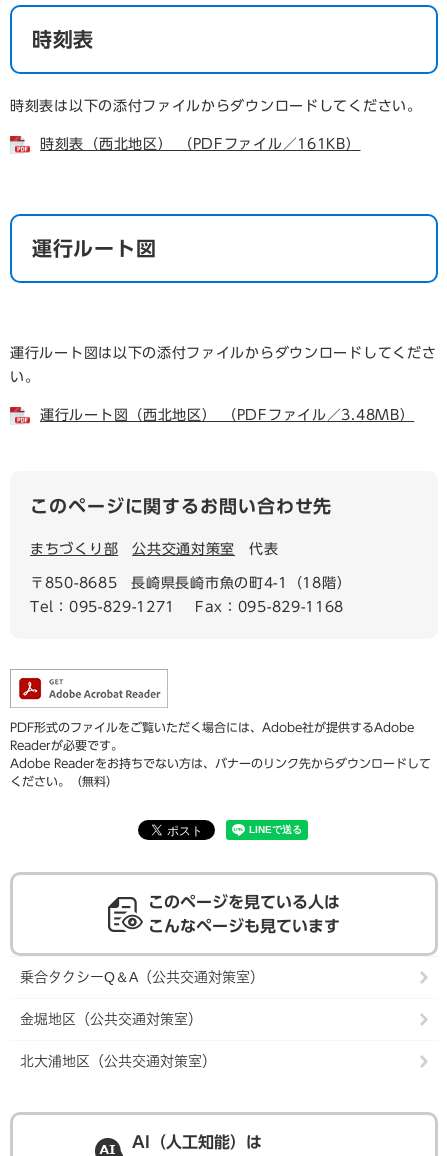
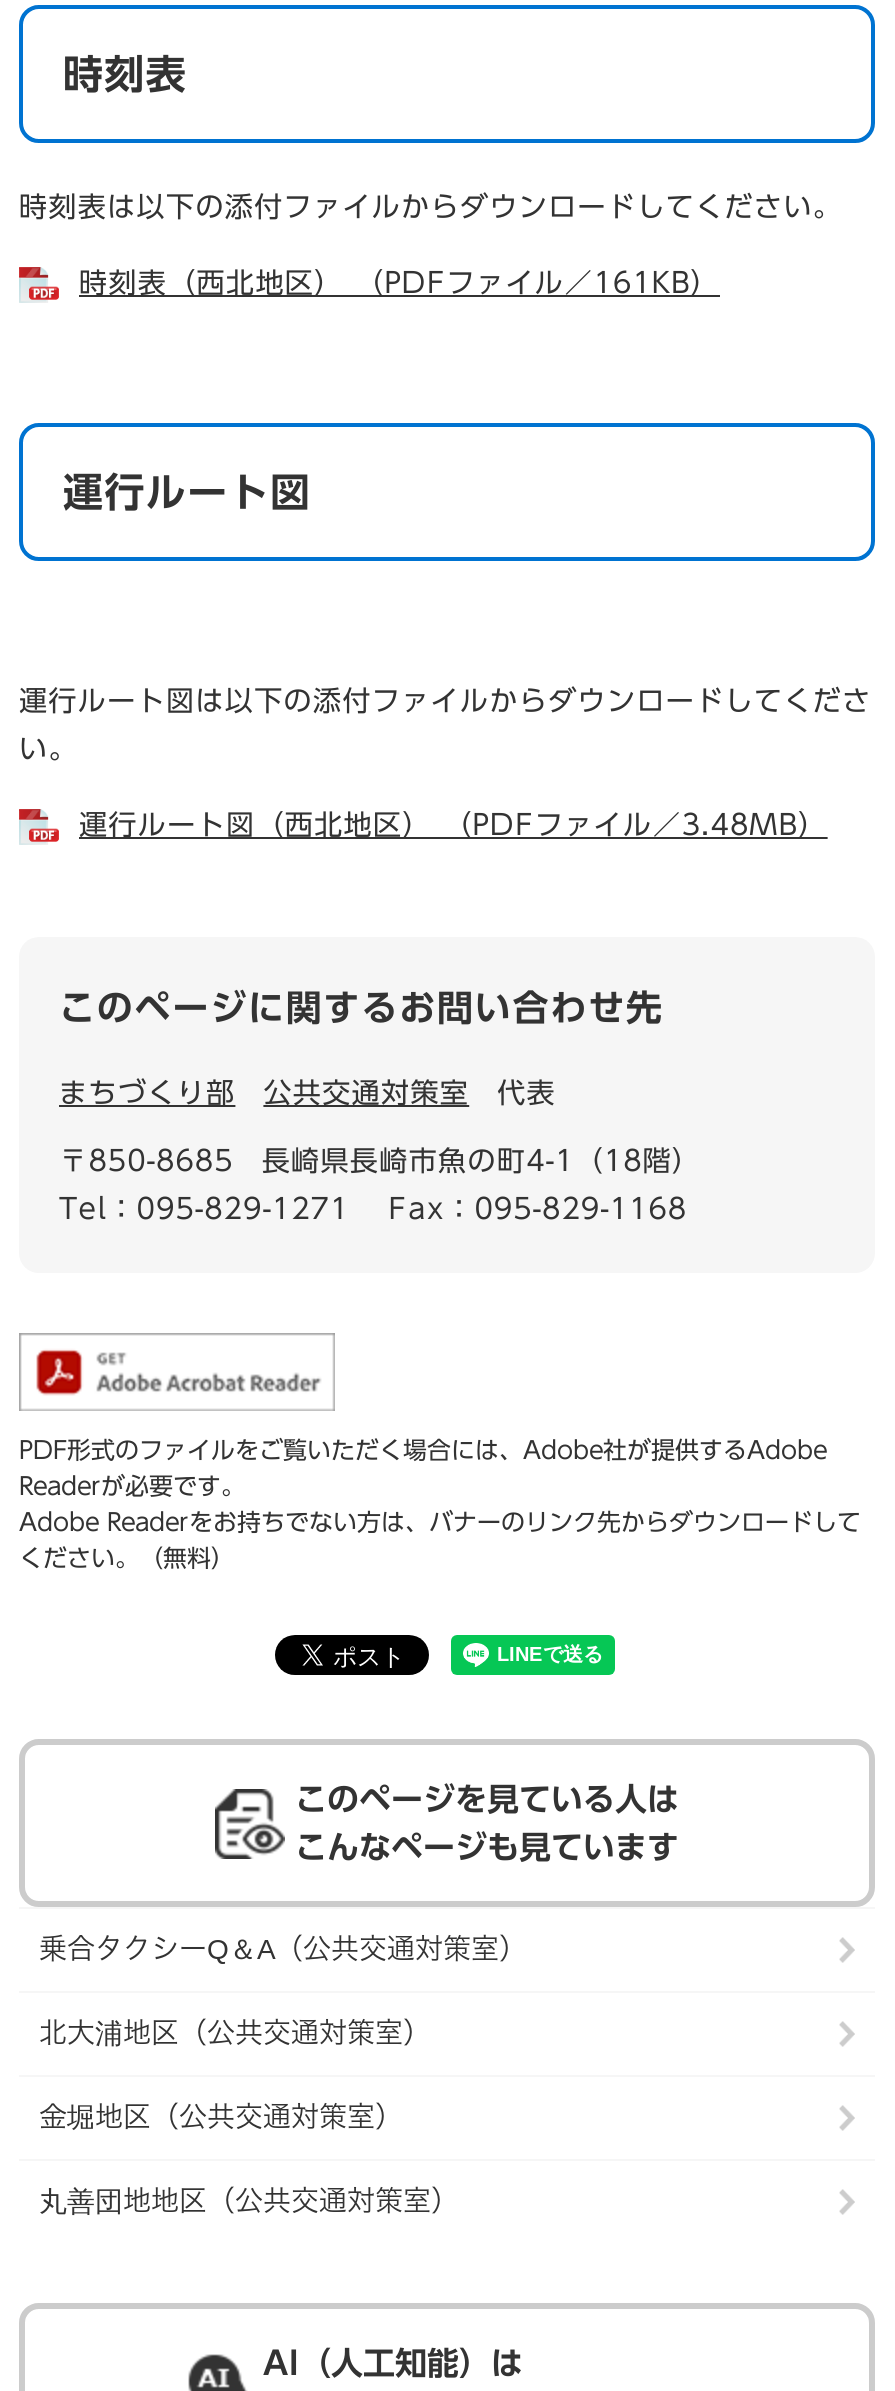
none -> [39,2185,459,2217] 丸善団地地区（公共交通対策室）
moved [20,1053,216,1069] -> [39,2017,431,2049]: 北大浦地区（公共交通対策室）

